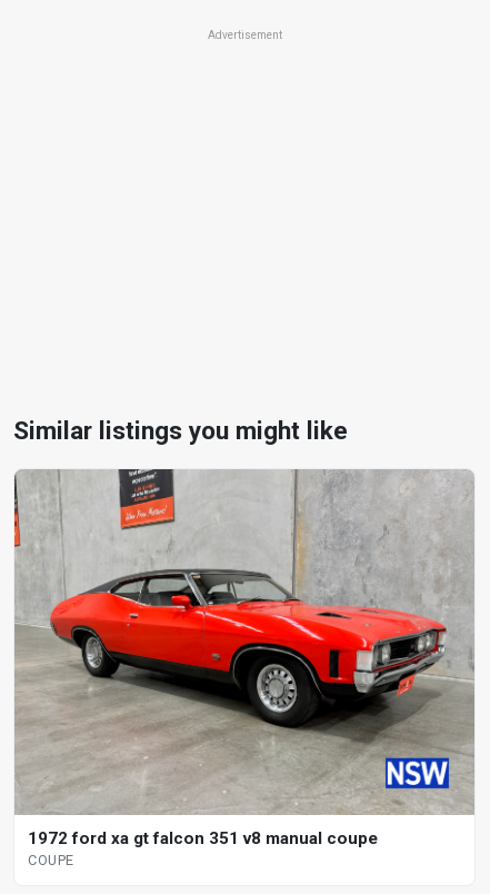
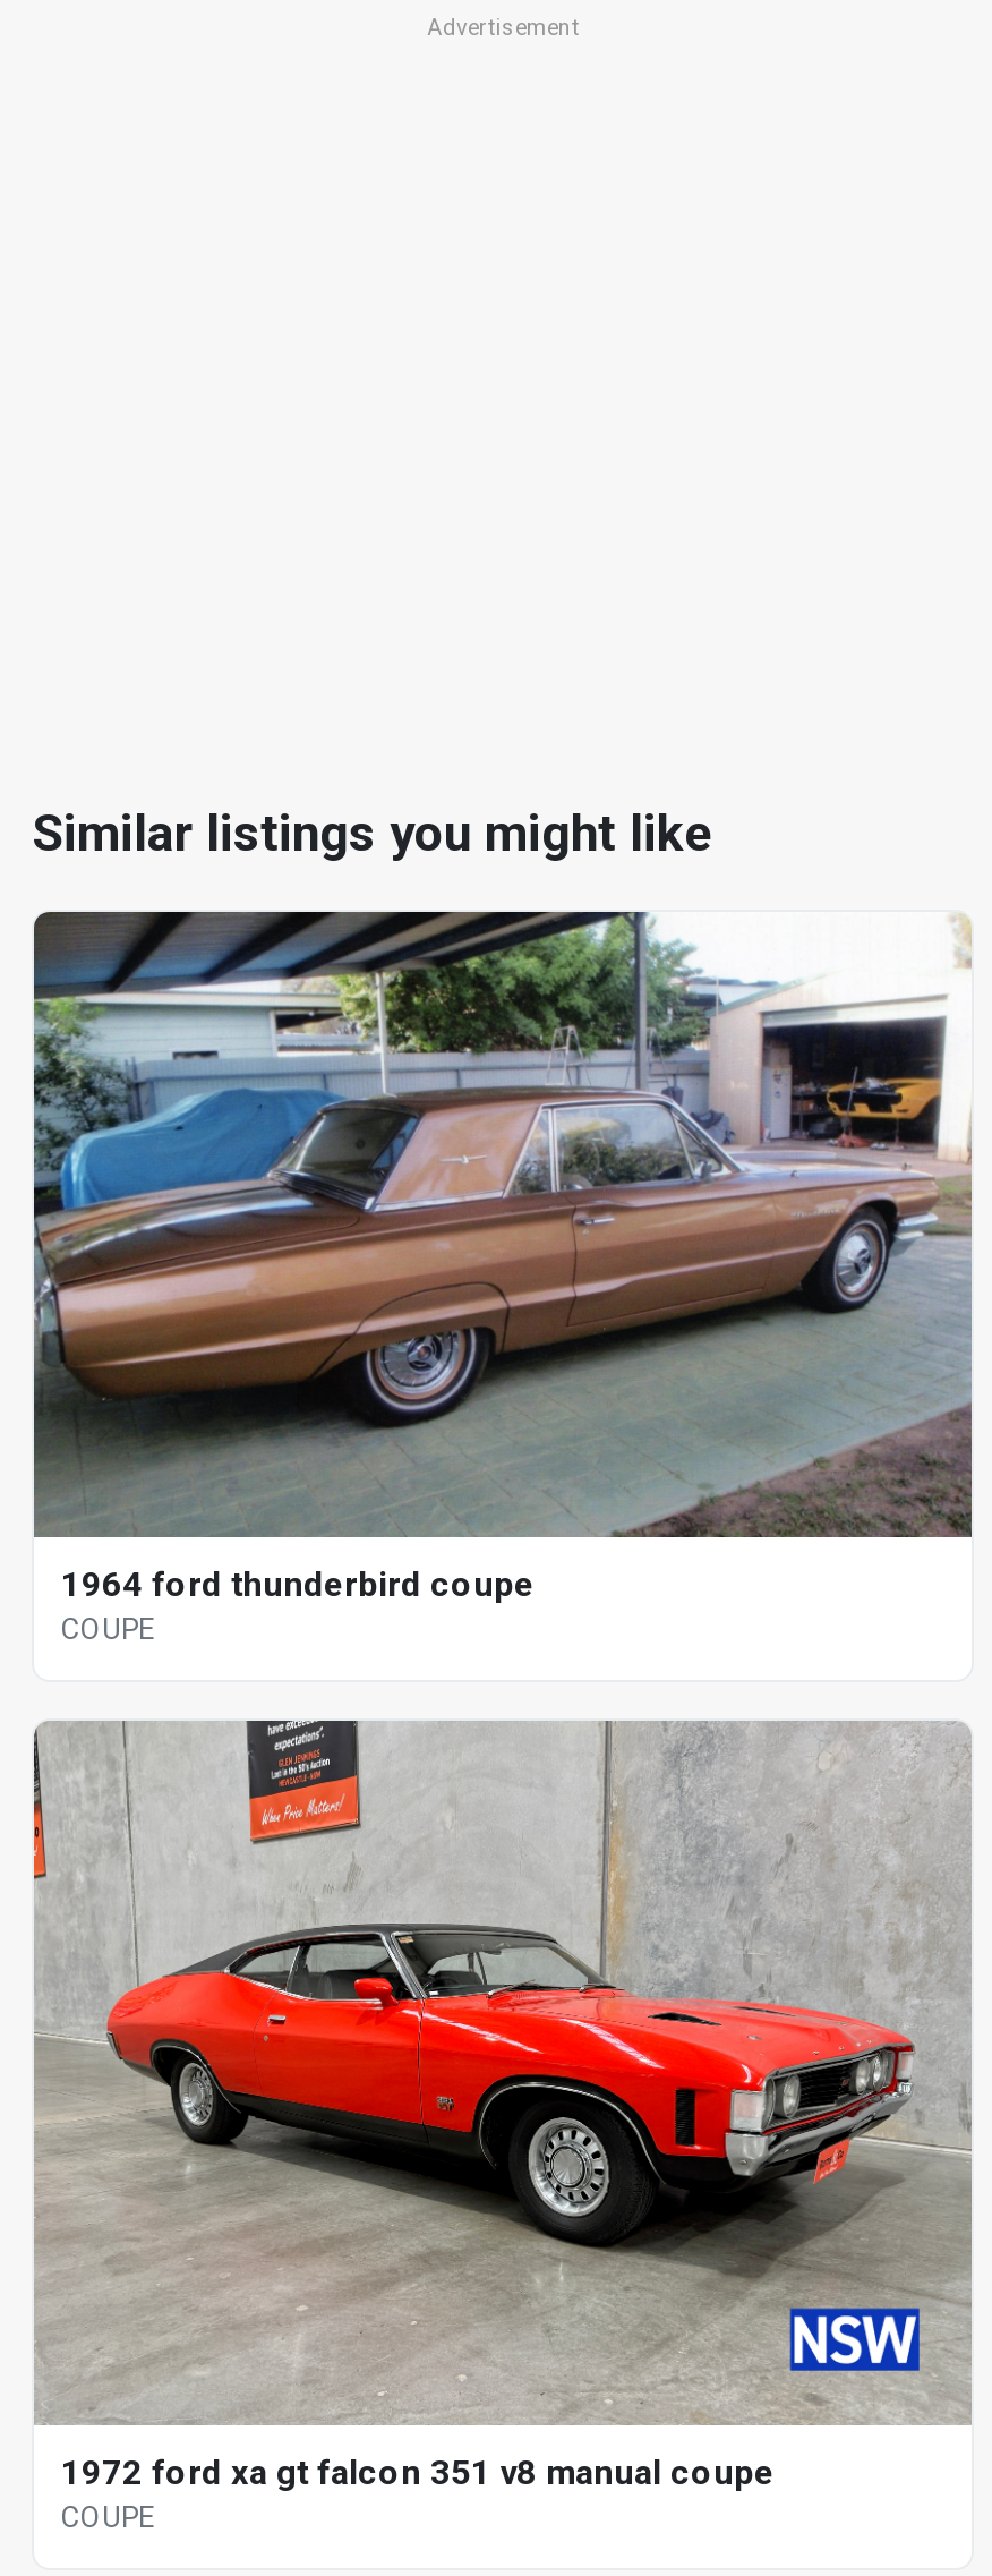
none -> [32,910,972,1646] [image] | 1964 ford thunderbird coupe | COUPE

